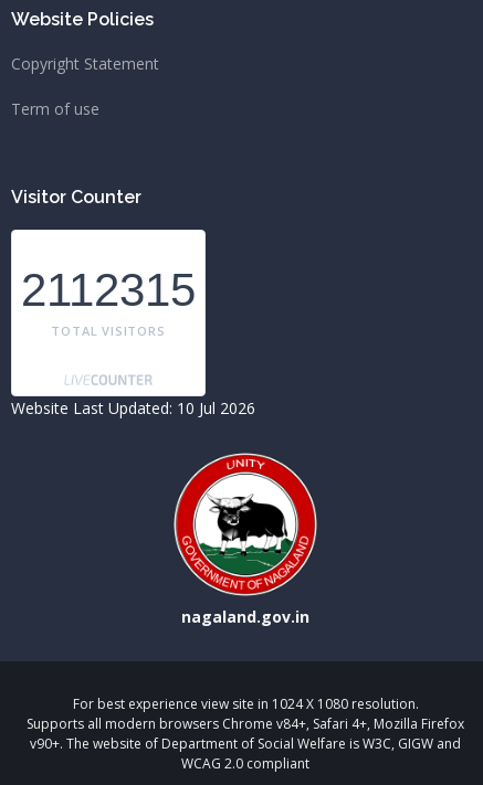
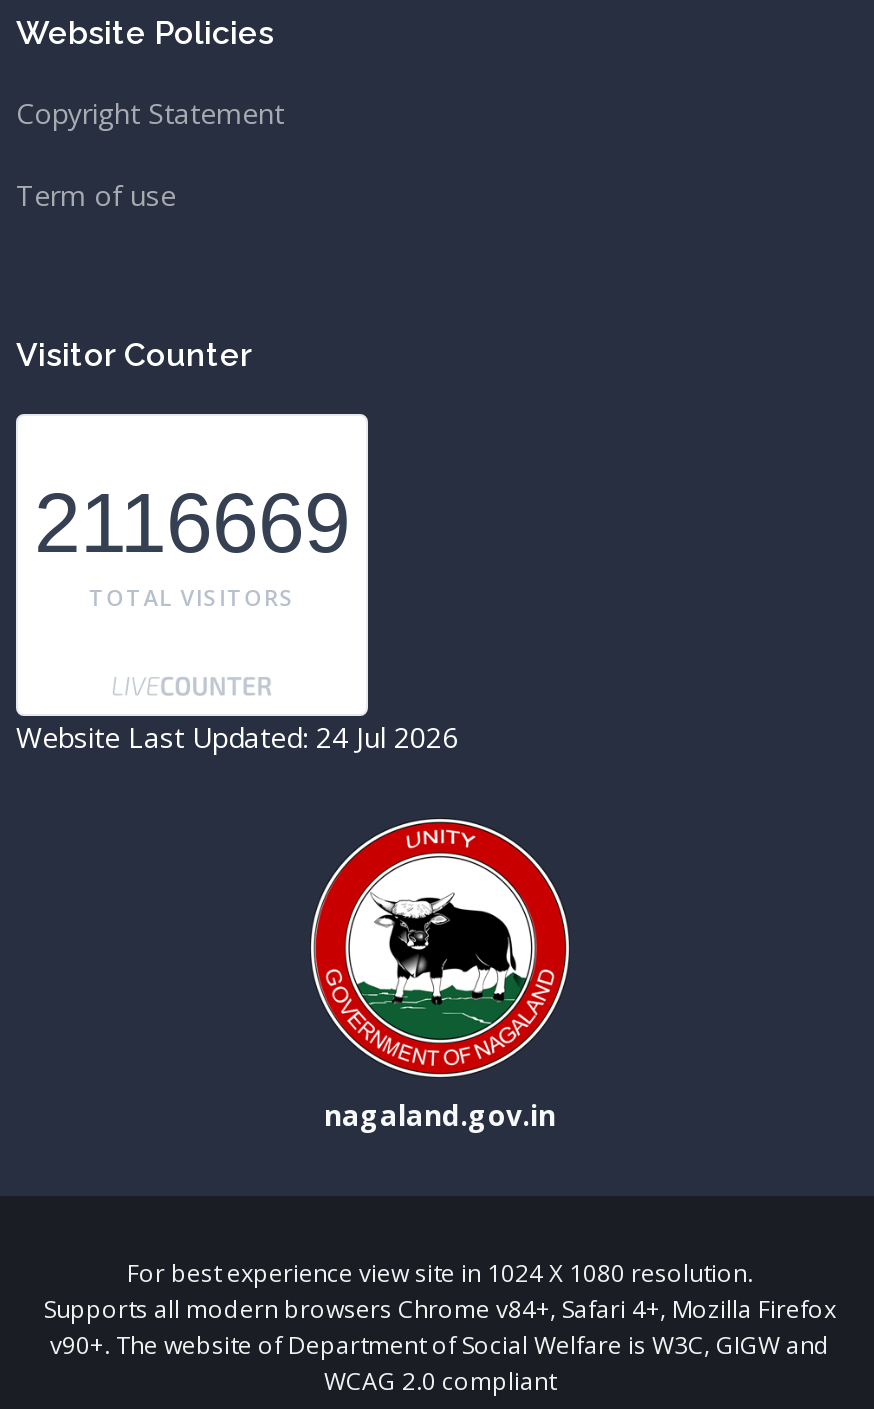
[21,264,196,316] 2112315 -> [34,476,350,570] 2116669
[11,397,255,418] Website Last Updated: 10 Jul 2026 -> [16,718,458,756] Website Last Updated: 24 Jul 2026

